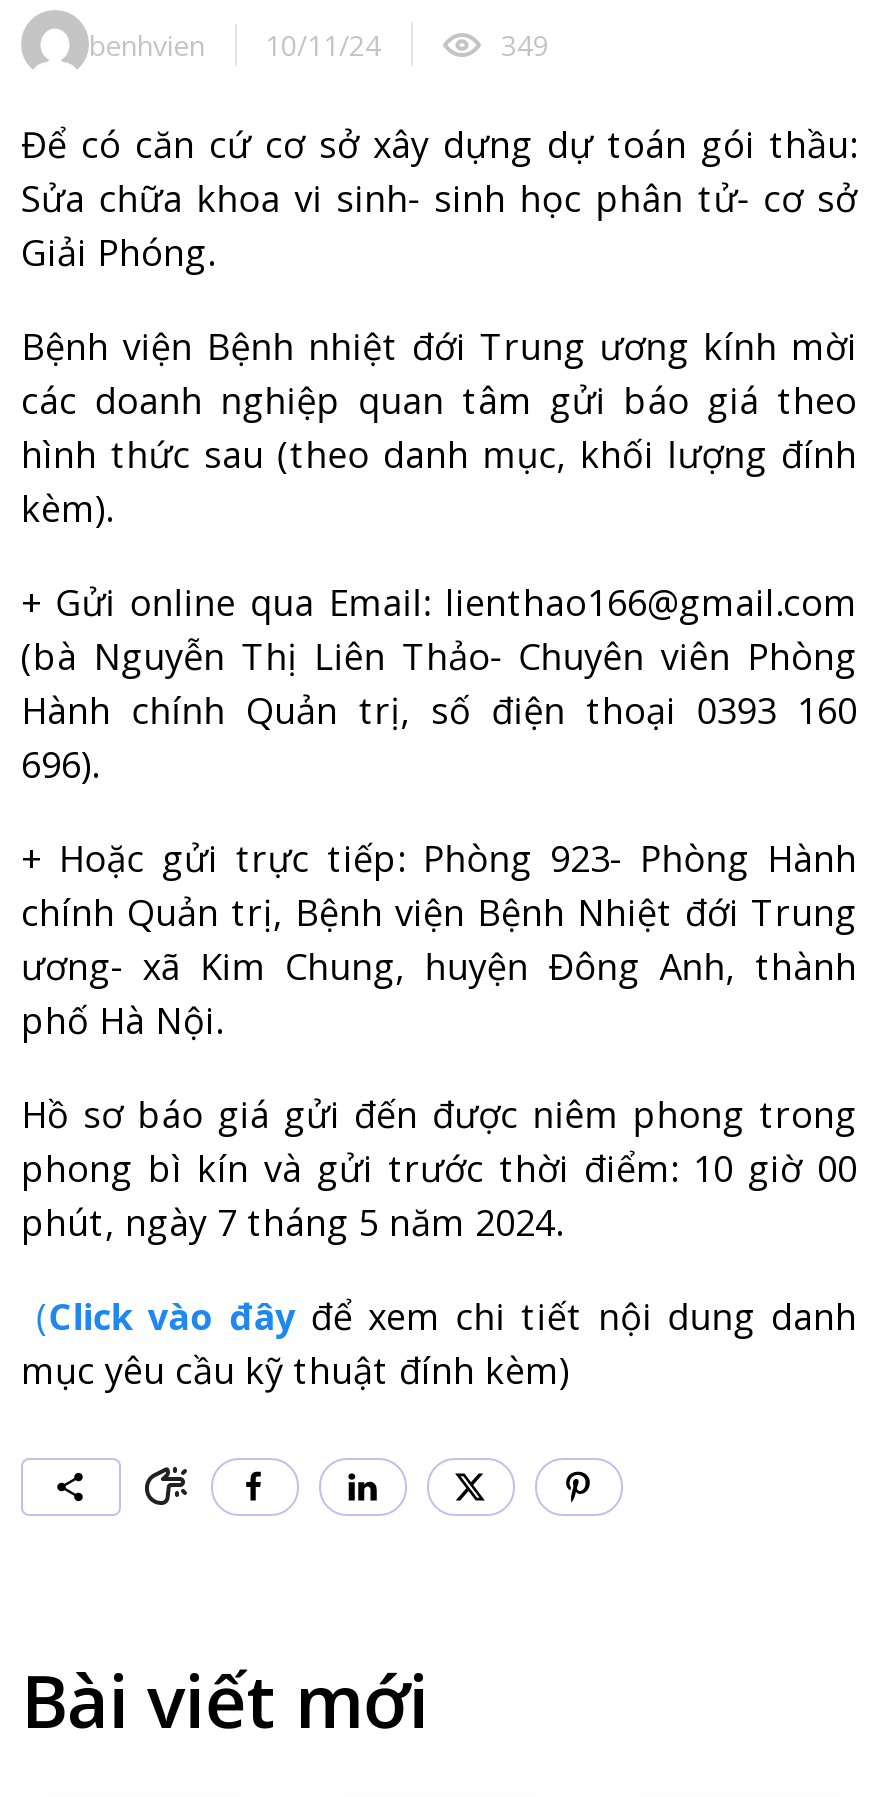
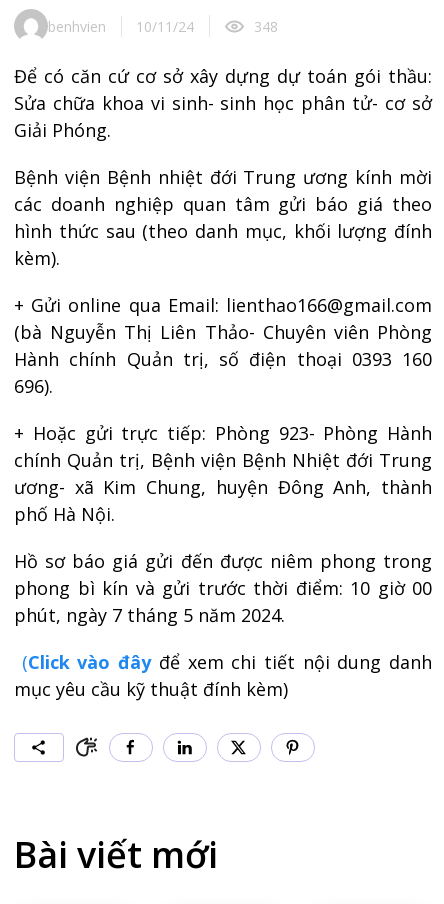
[501,27,549,65] 349 -> [254,17,278,36] 348

